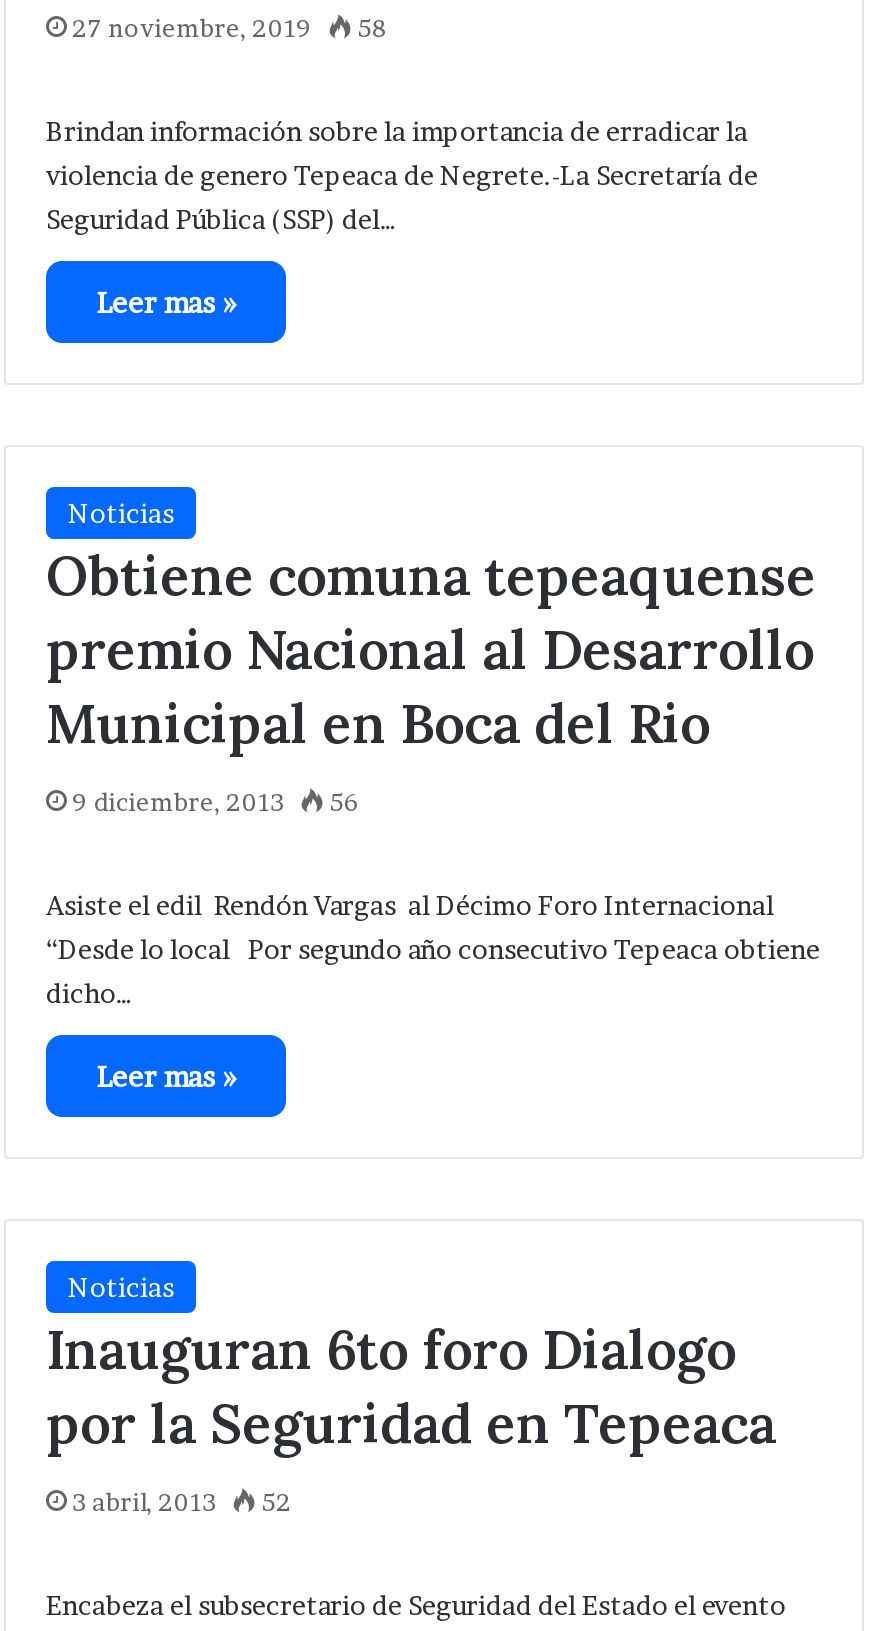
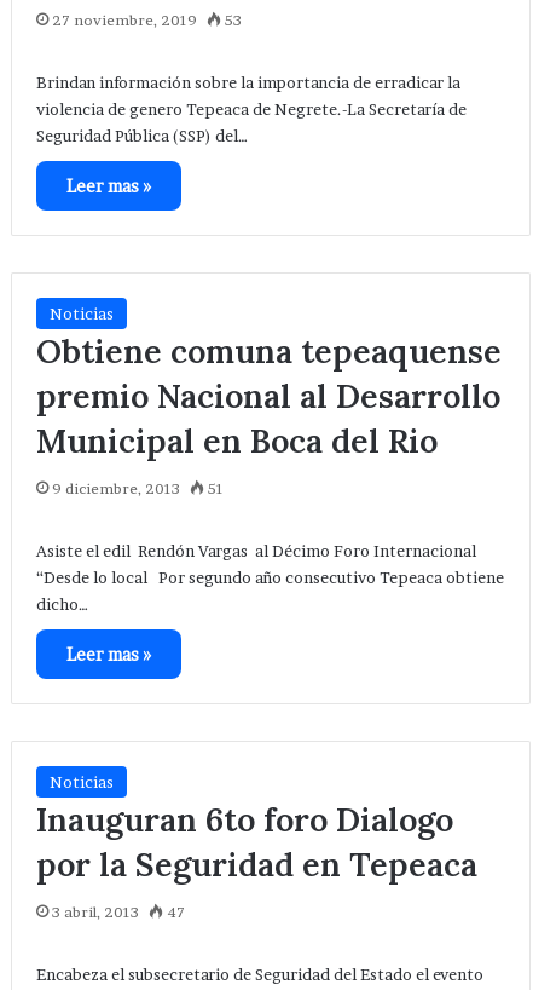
[72,14,388,44] 27 noviembre, 2019 58 -> [52,11,242,30] 27 noviembre, 2019 53
[72,788,360,818] 9 diciembre, 2013 56 -> [52,480,224,498] 9 diciembre, 2013 51
[72,1488,292,1518] 3 abril, 2013 52 -> [52,903,185,922] 3 abril, 2013 47

